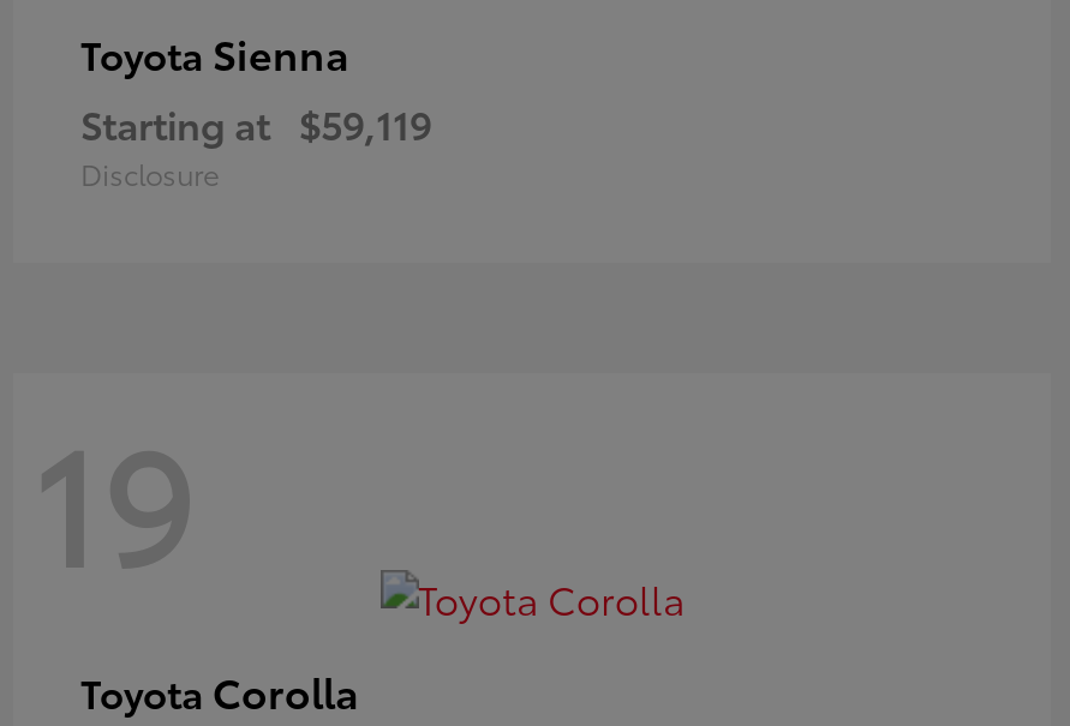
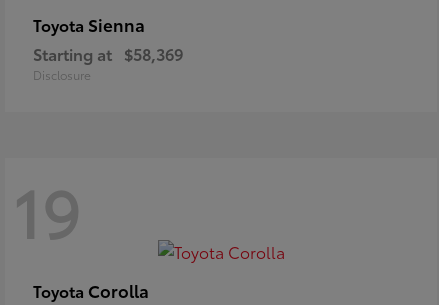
[80,94,431,149] Starting at $59,119 -> [33,42,183,65] Starting at $58,369

